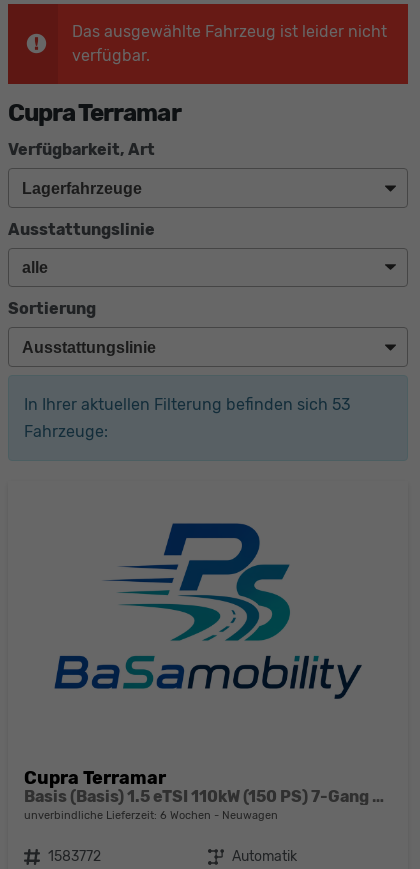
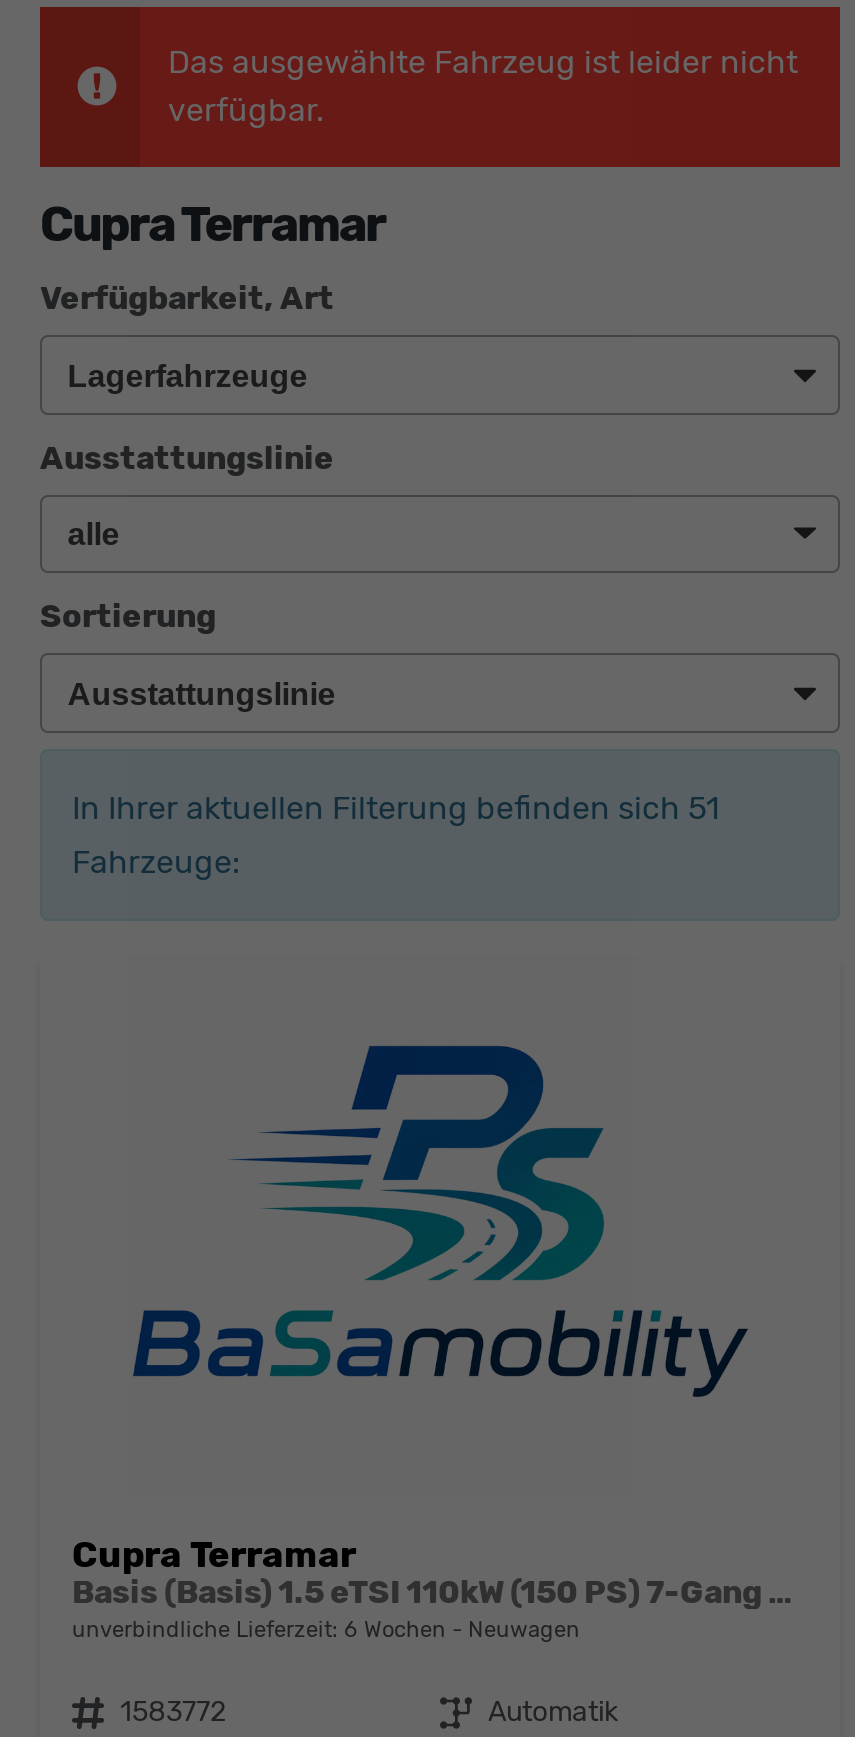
[24,395,351,414] In Ihrer aktuellen Filterung befinden sich 53 -> [72,789,720,827] In Ihrer aktuellen Filterung befinden sich 51

